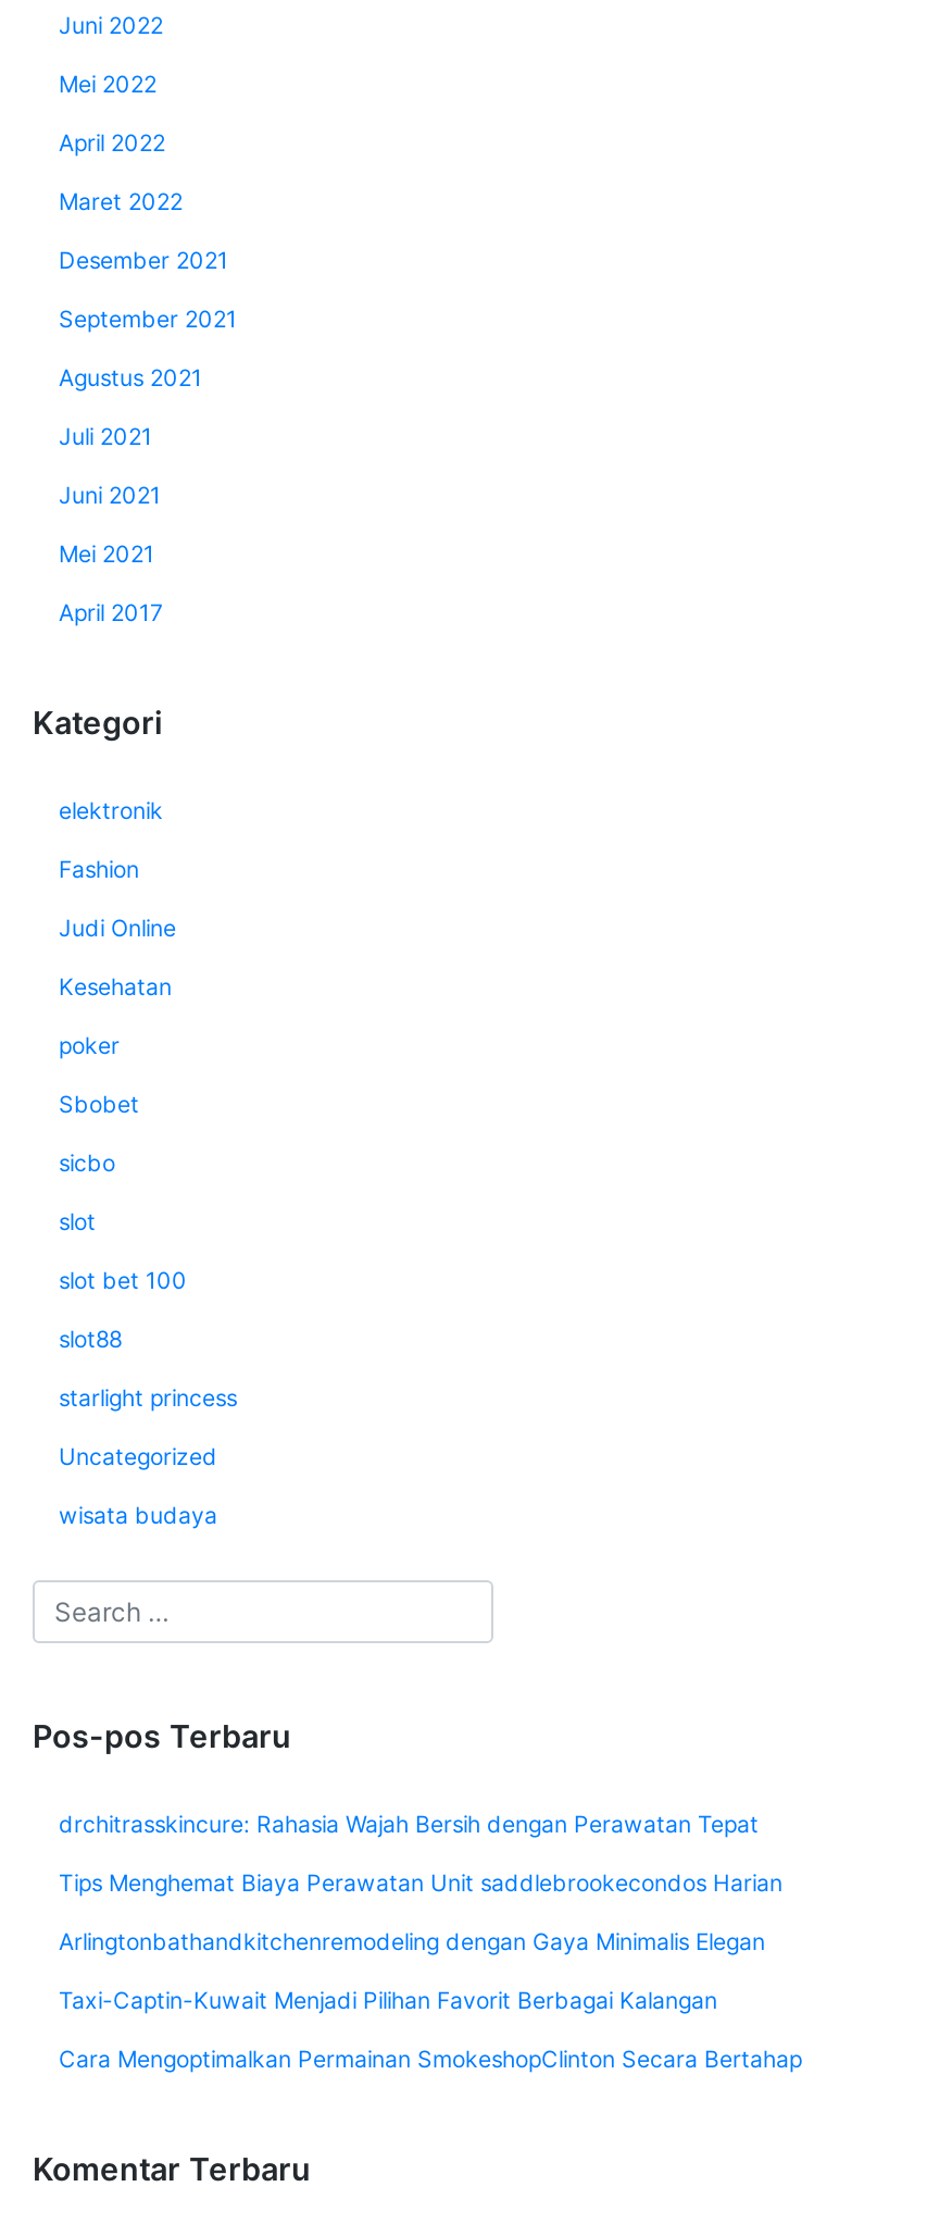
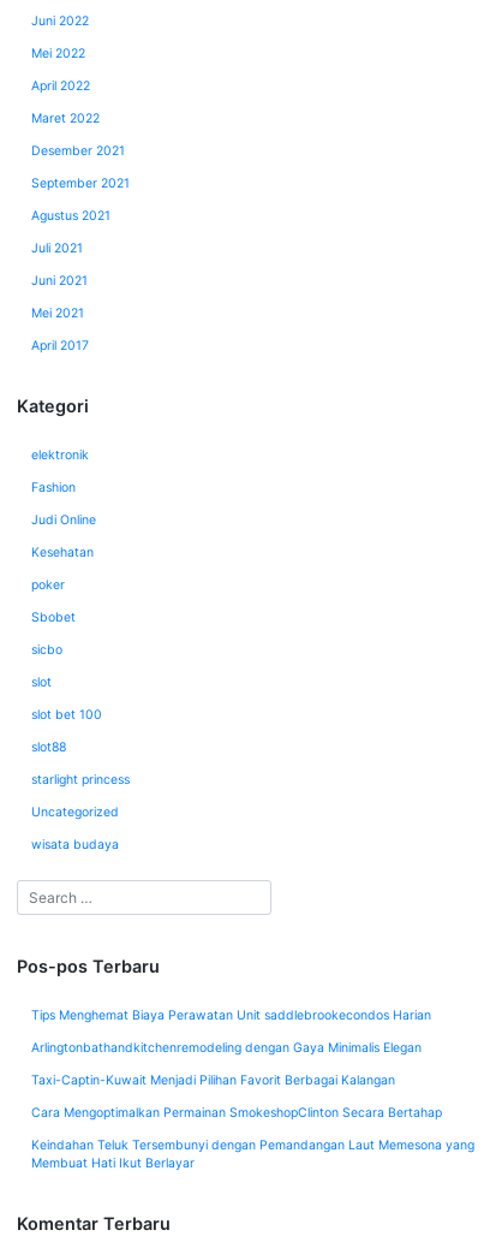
[59,1811,759,1839] drchitrasskincure: Rahasia Wajah Bersih dengan Perawatan Tepat -> none
moved [59,1869,802,2074] -> [31,1007,442,1120]: Tips Menghemat Biaya Perawatan Unit saddlebrookecondos Harian | Arlingtonbathandkitchenremodeling dengan Gaya Minimalis Elegan | Taxi-Captin-Kuwait Menjadi Pilihan Favorit Berbagai Kalangan | Cara Mengoptimalkan Permainan SmokeshopClinton Secara Bertahap
none -> [31,1137,474,1171] Keindahan Teluk Tersembunyi dengan Pemandangan Laut Memesona yang | Membuat Hati Ikut Berlayar

